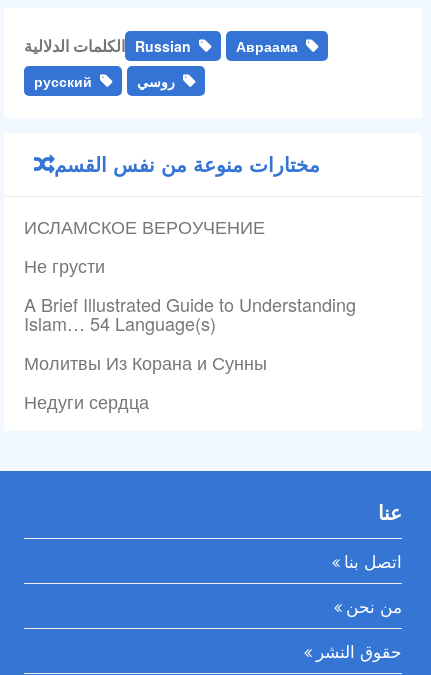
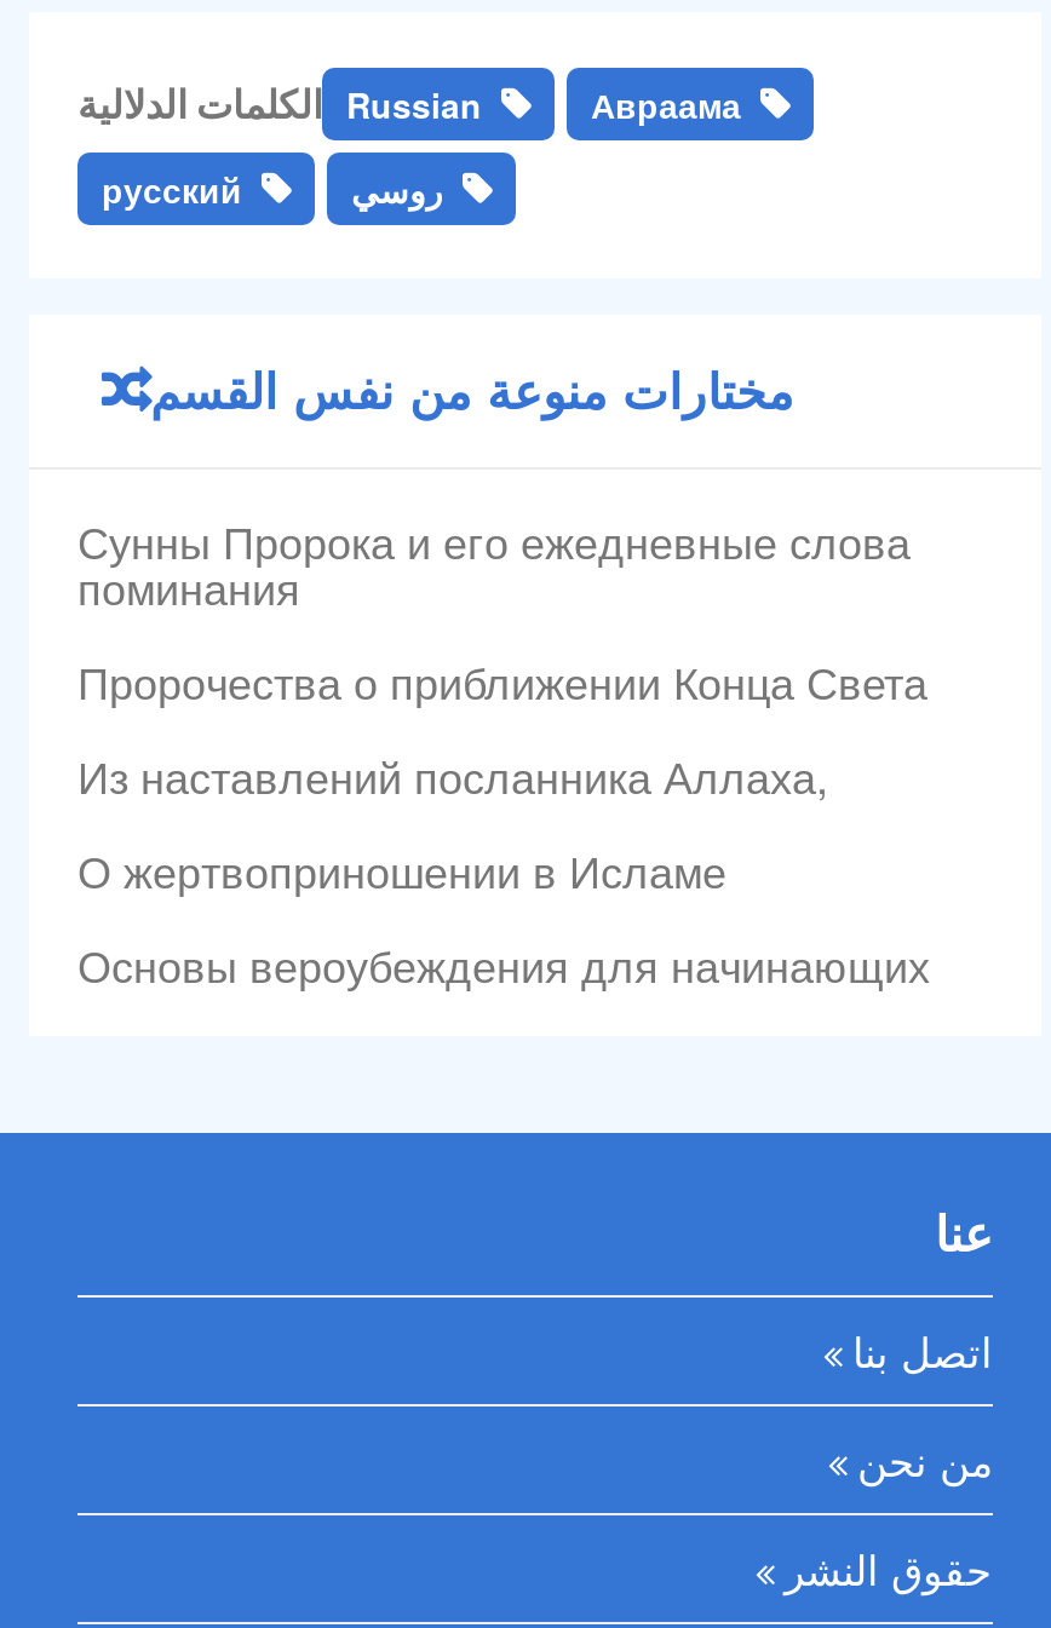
[24,213,265,239] ИСЛАМСКОЕ ВЕРОУЧЕНИЕ -> [77,508,911,617] Сунны Пророка и его ежедневные слова | поминания
[24,252,105,278] Не грусти -> [77,648,927,711] Пророчества о приближении Конца Света
[24,291,356,336] A Brief Illustrated Guide to Understanding | Islam… 54 Language(s) -> [77,743,828,806] Из наставлений посланника Аллаха,
[24,349,267,375] Молитвы Из Корана и Сунны -> [77,837,726,900] О жертвоприношении в Исламе
[24,388,149,414] Недуги сердца -> [77,932,930,994] Основы вероубеждения для начинающих

